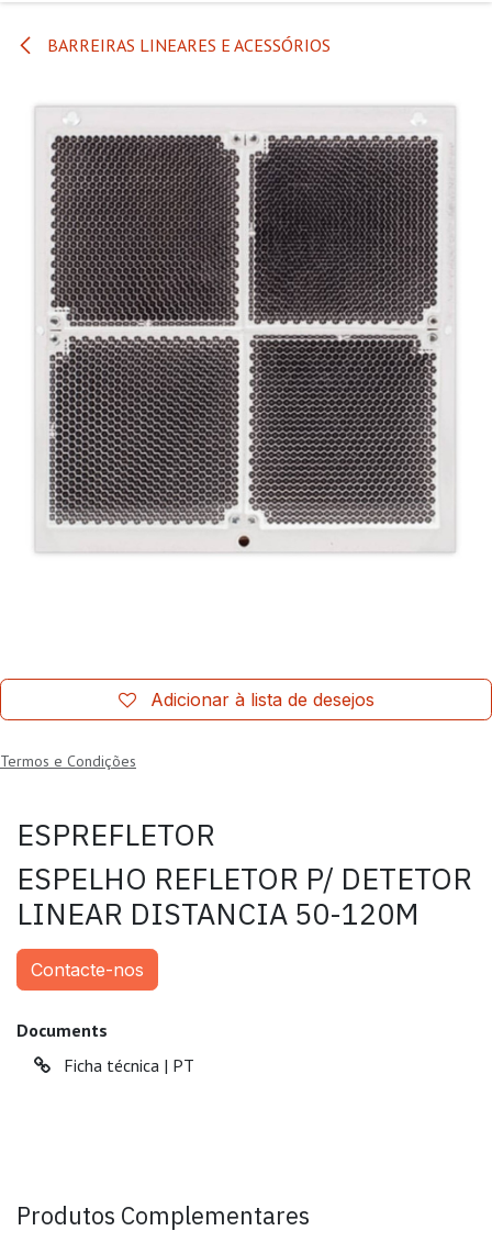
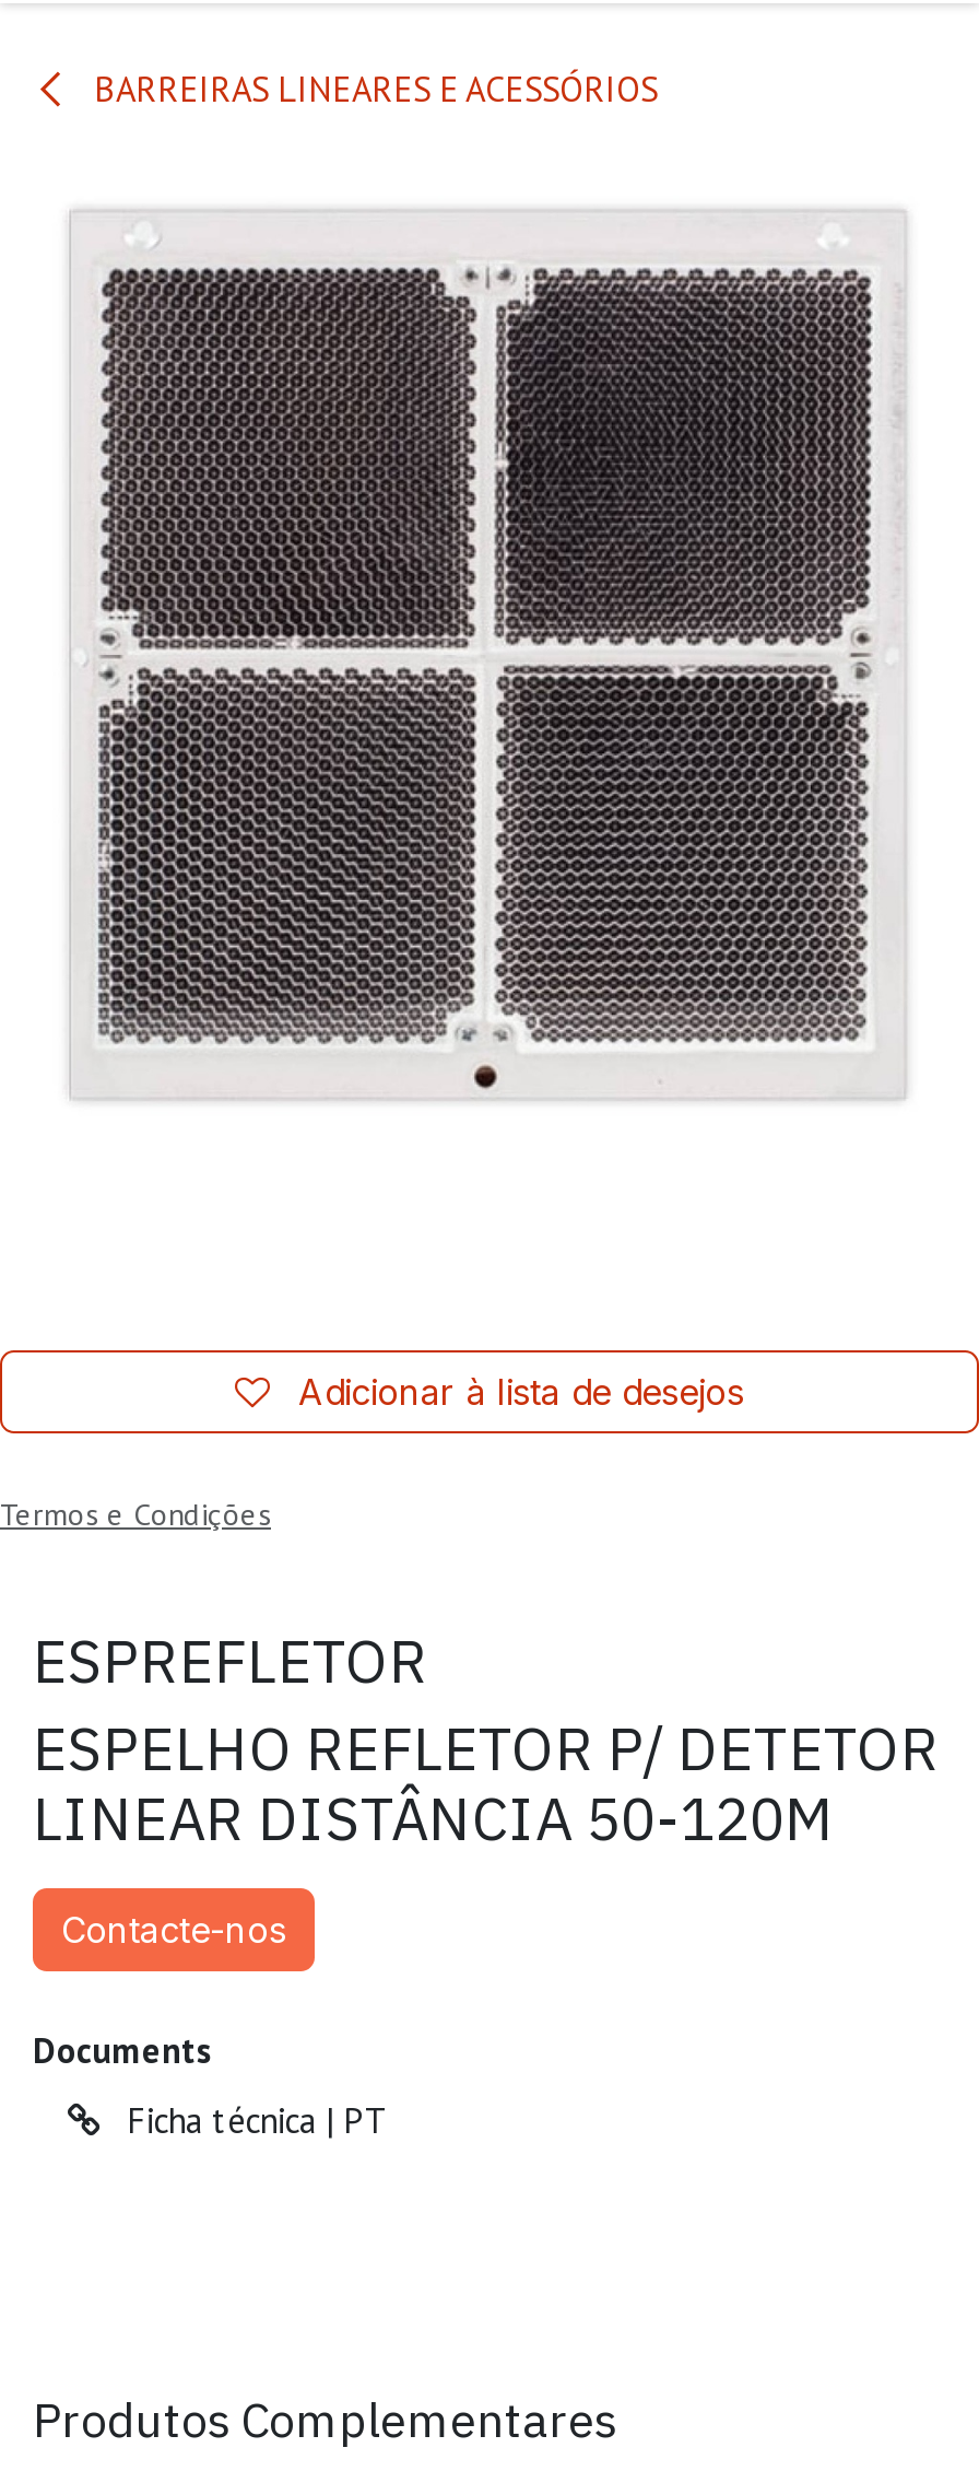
[16,893,420,932] LINEAR DISTANCIA 50-120M -> [33,1778,835,1855] LINEAR DISTÂNCIA 50-120M

